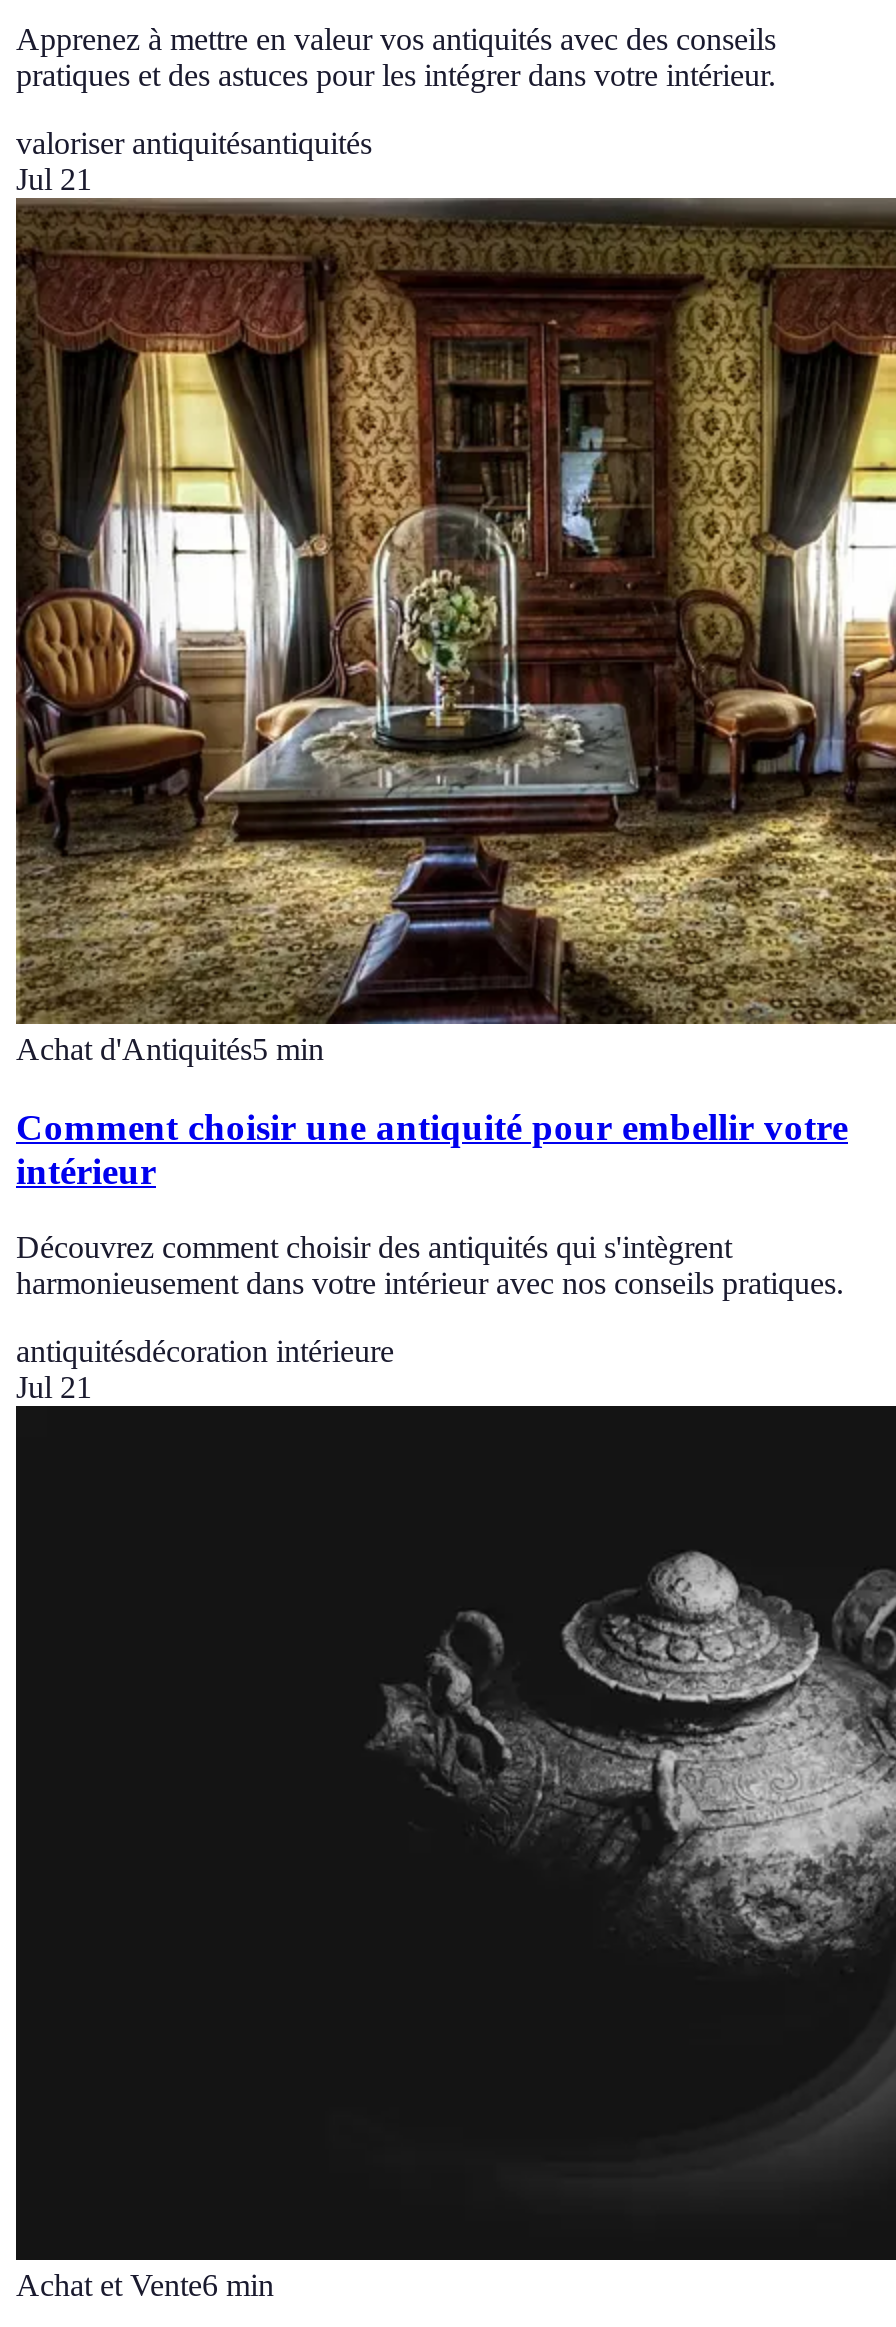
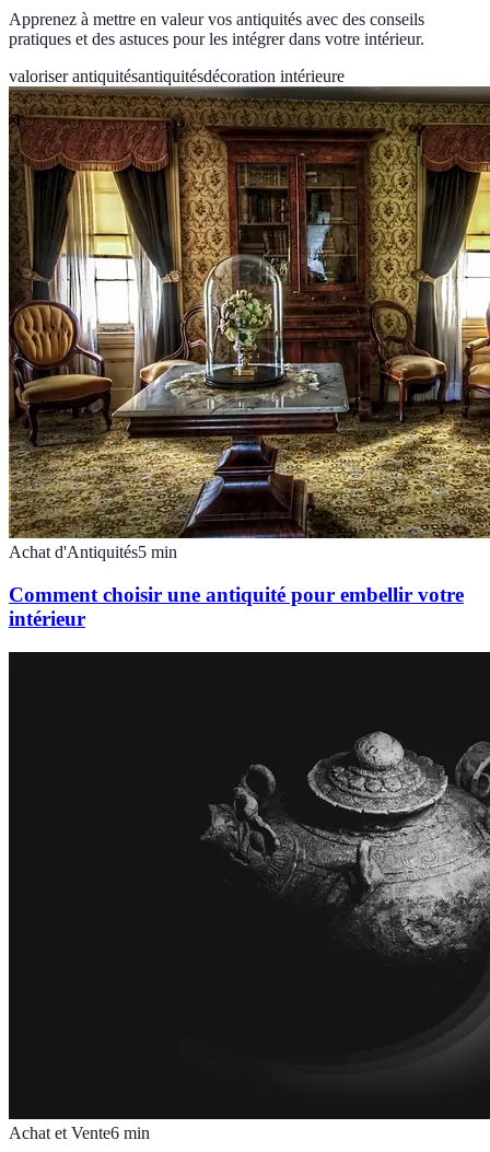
[16,125,372,195] valoriser antiquitésantiquités | Jul 21 -> [9,67,345,85] valoriser antiquitésantiquitésdécoration intérieure
[16,1230,844,1404] Découvrez comment choisir des antiquités qui s'intègrent | harmonieusement dans votre intérieur avec nos conseils pratiques. | antiquitésdécoration intérieure | Jul 21 -> none

